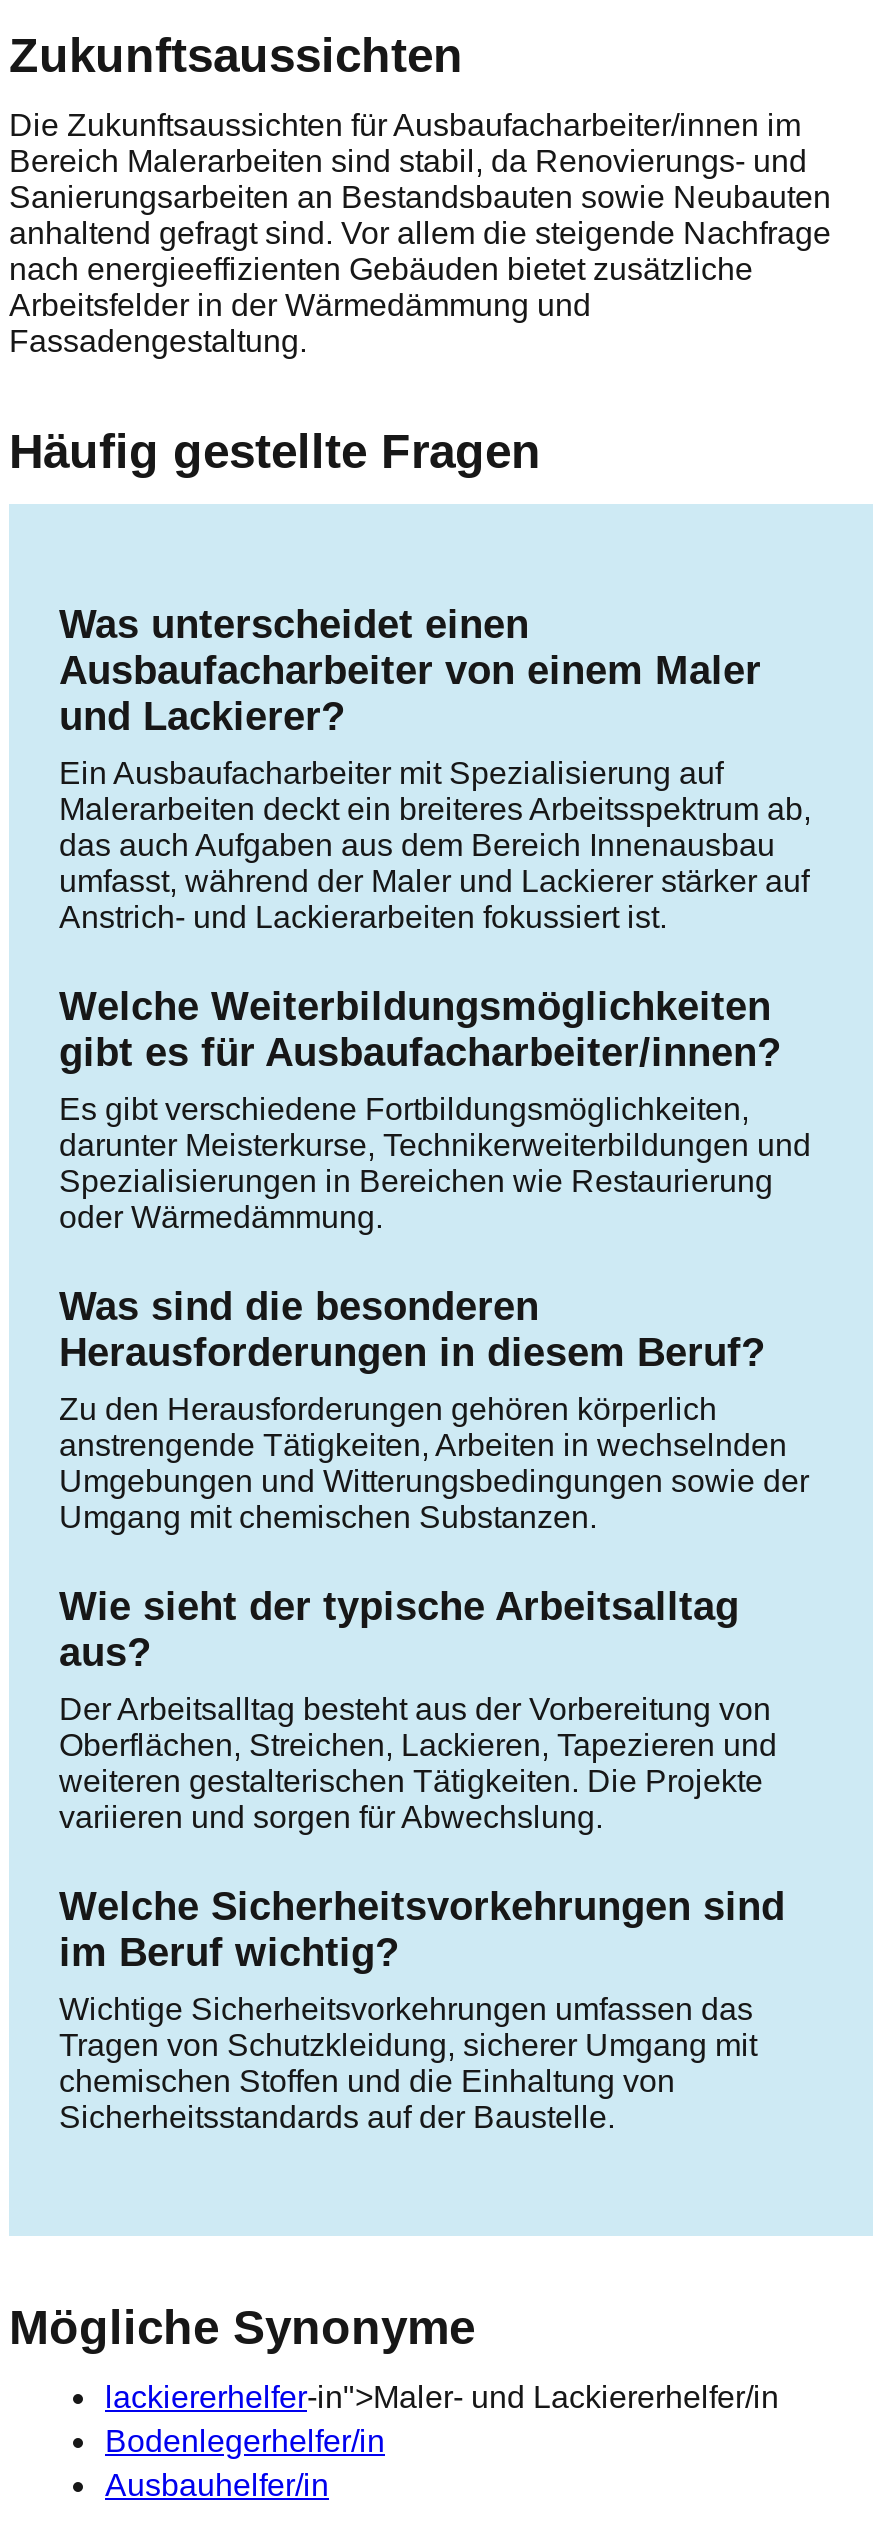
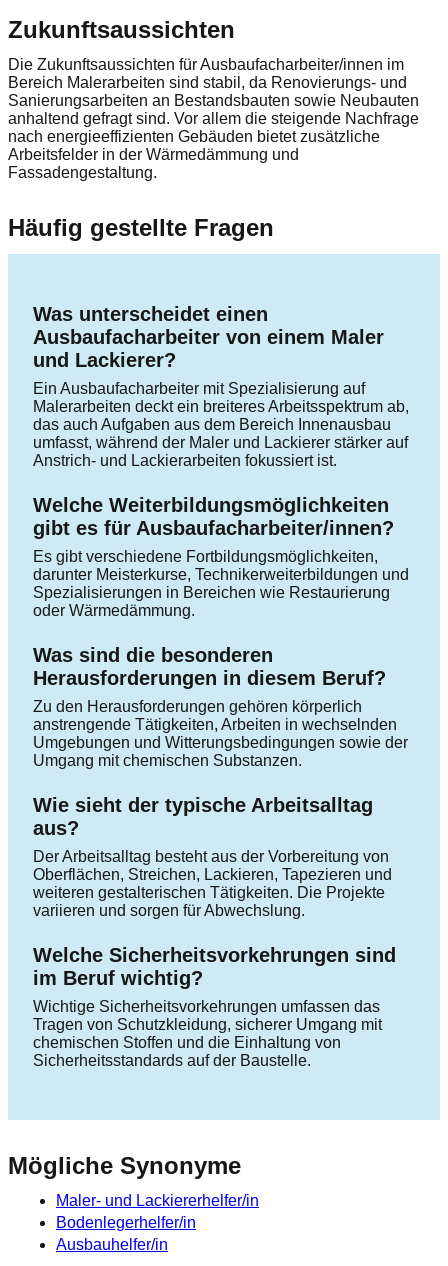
[105,2380,779,2414] lackiererhelfer-in">Maler- und Lackiererhelfer/in -> [56,1192,259,1209] Maler- undLackiererhelfer/in

